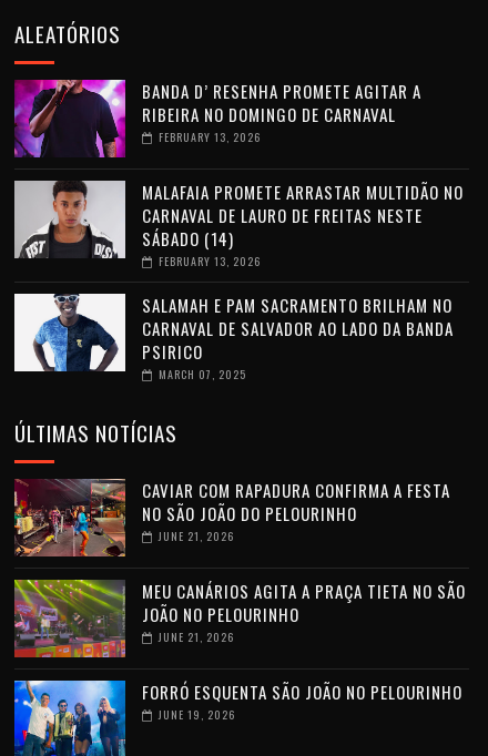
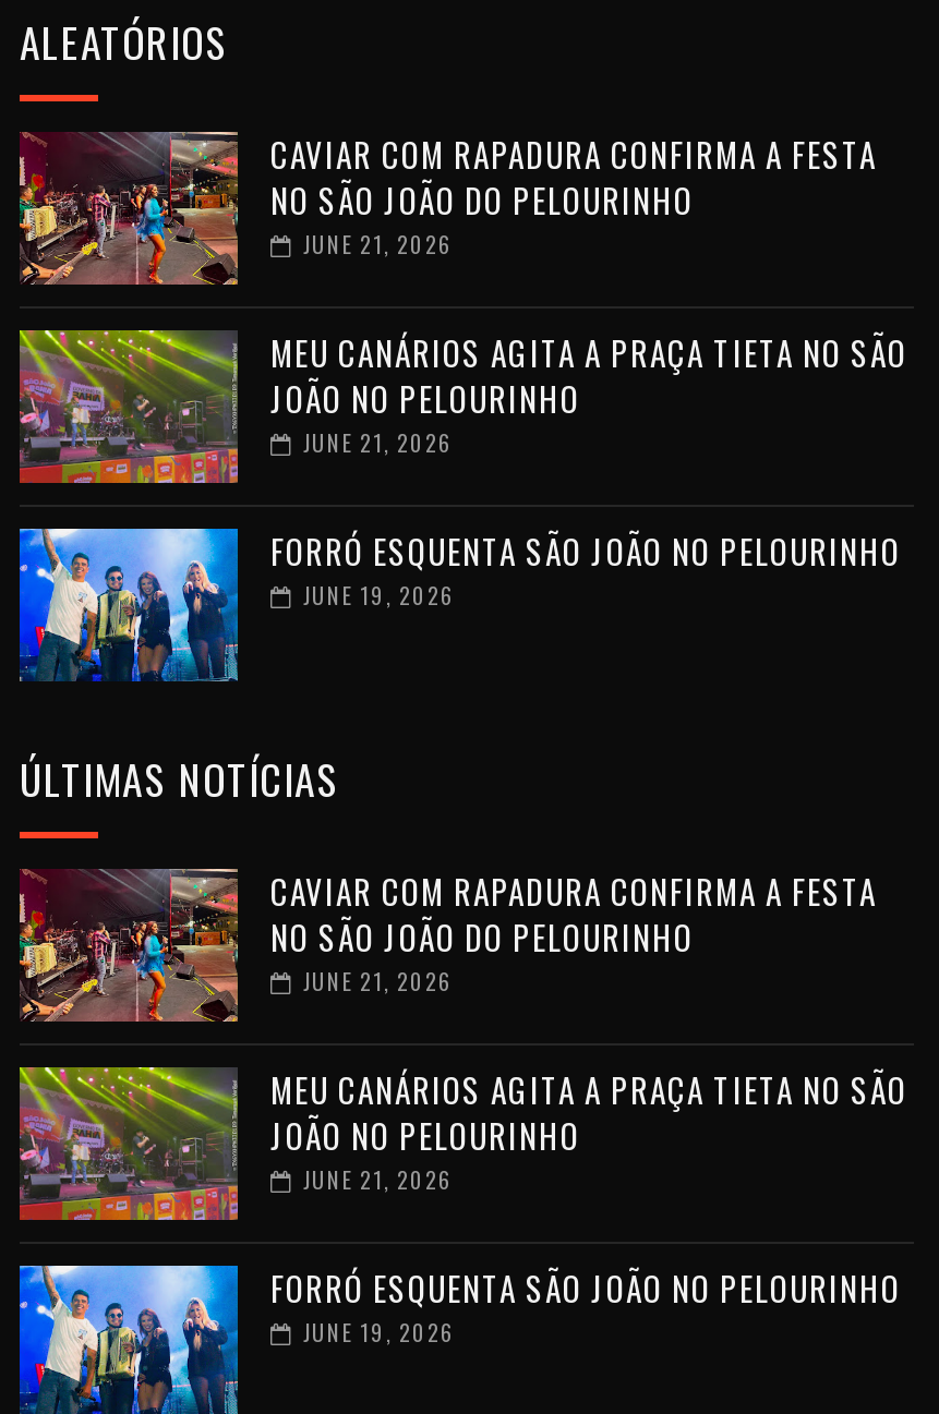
[13,79,421,159] [image] | BANDA D’ RESENHA PROMETE AGITAR A | RIBEIRA NO DOMINGO DE CARNAVAL | FEBRUARY 13, 2026 -> [17,130,877,287] [image] | CAVIAR COM RAPADURA CONFIRMA A FESTA | NO SÃO JOÃO DO PELOURINHO | JUNE 21, 2026
[13,180,464,269] [image] | MALAFAIA PROMETE ARRASTAR MULTIDÃO NO | CARNAVAL DE LAURO DE FREITAS NESTE | SÁBADO (14) | FEBRUARY 13, 2026 -> [17,328,907,485] [image] | MEU CANÁRIOS AGITA A PRAÇA TIETA NO SÃO | JOÃO NO PELOURINHO | JUNE 21, 2026
[13,293,454,382] [image] | SALAMAH E PAM SACRAMENTO BRILHAM NO | CARNAVAL DE SALVADOR AO LADO DA BANDA | PSIRICO | MARCH 07, 2025 -> [17,527,901,684] [image] | FORRÓ ESQUENTA SÃO JOÃO NO PELOURINHO | JUNE 19, 2026

